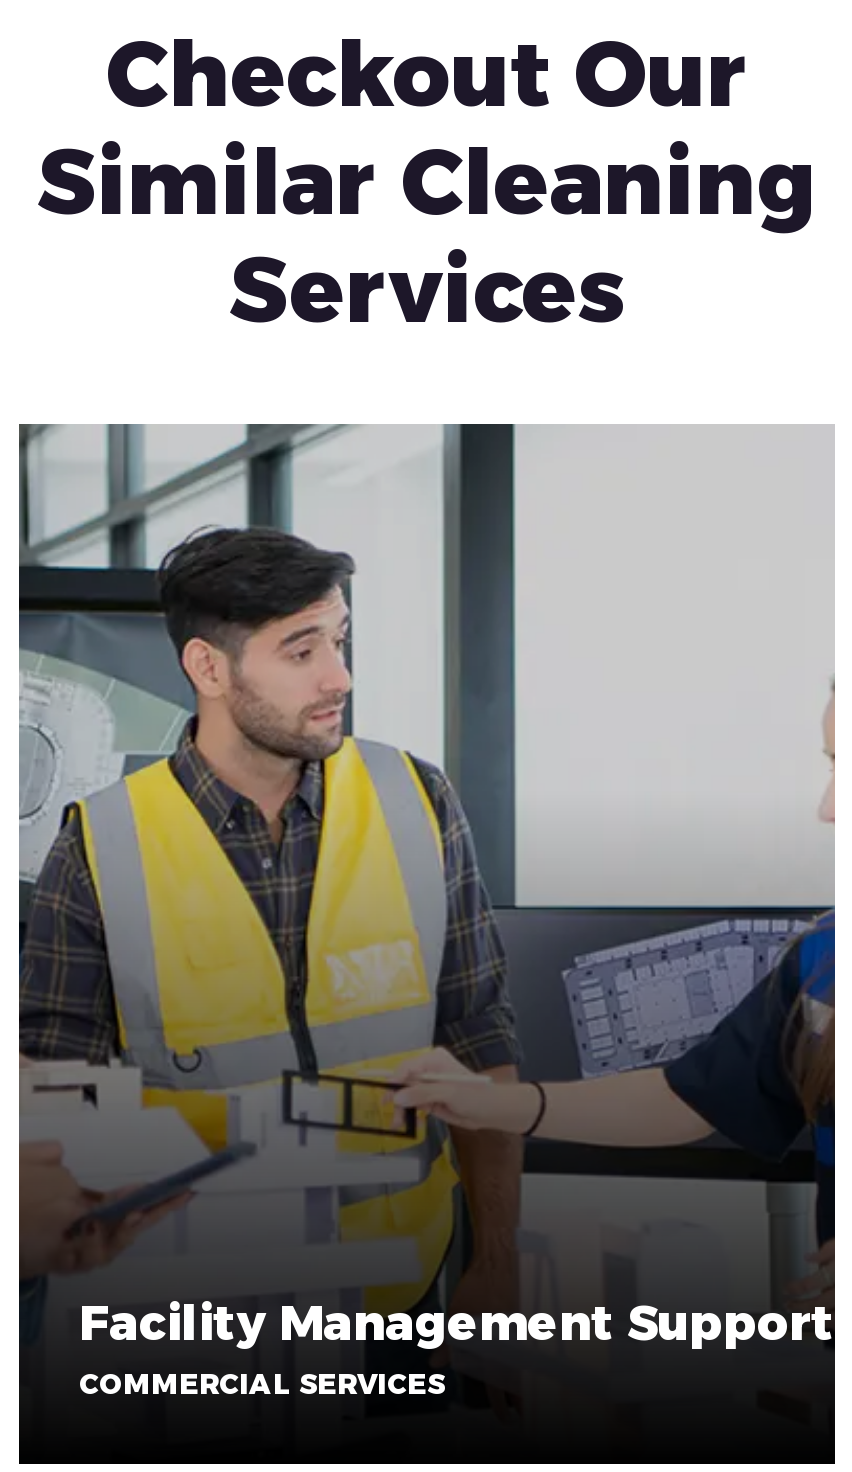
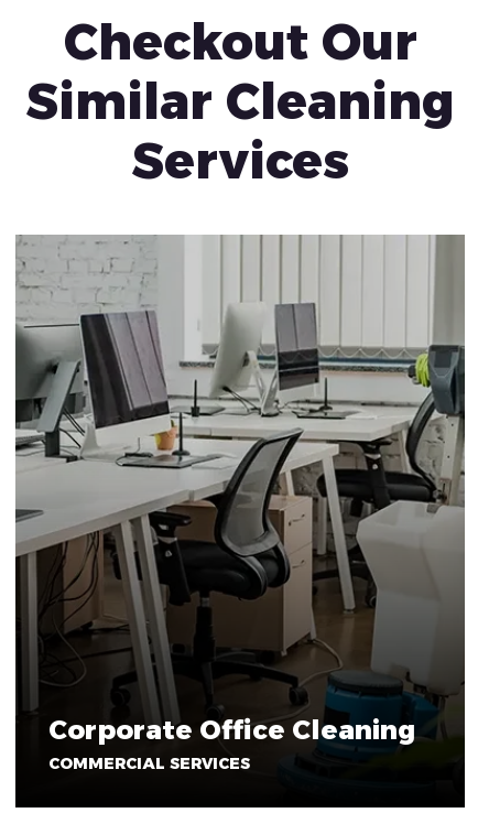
[19,424,837,1352] [image] | Facility Management Support -> [15,235,466,746] [image] | Corporate Office Cleaning

